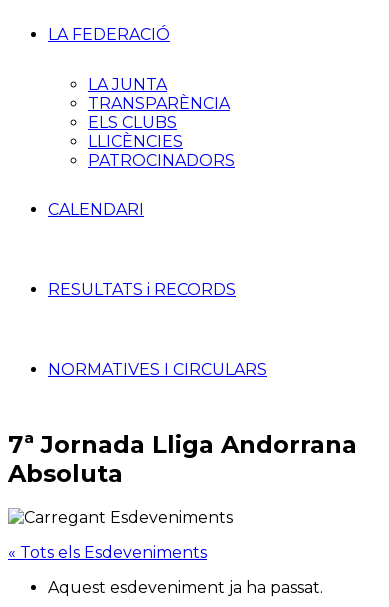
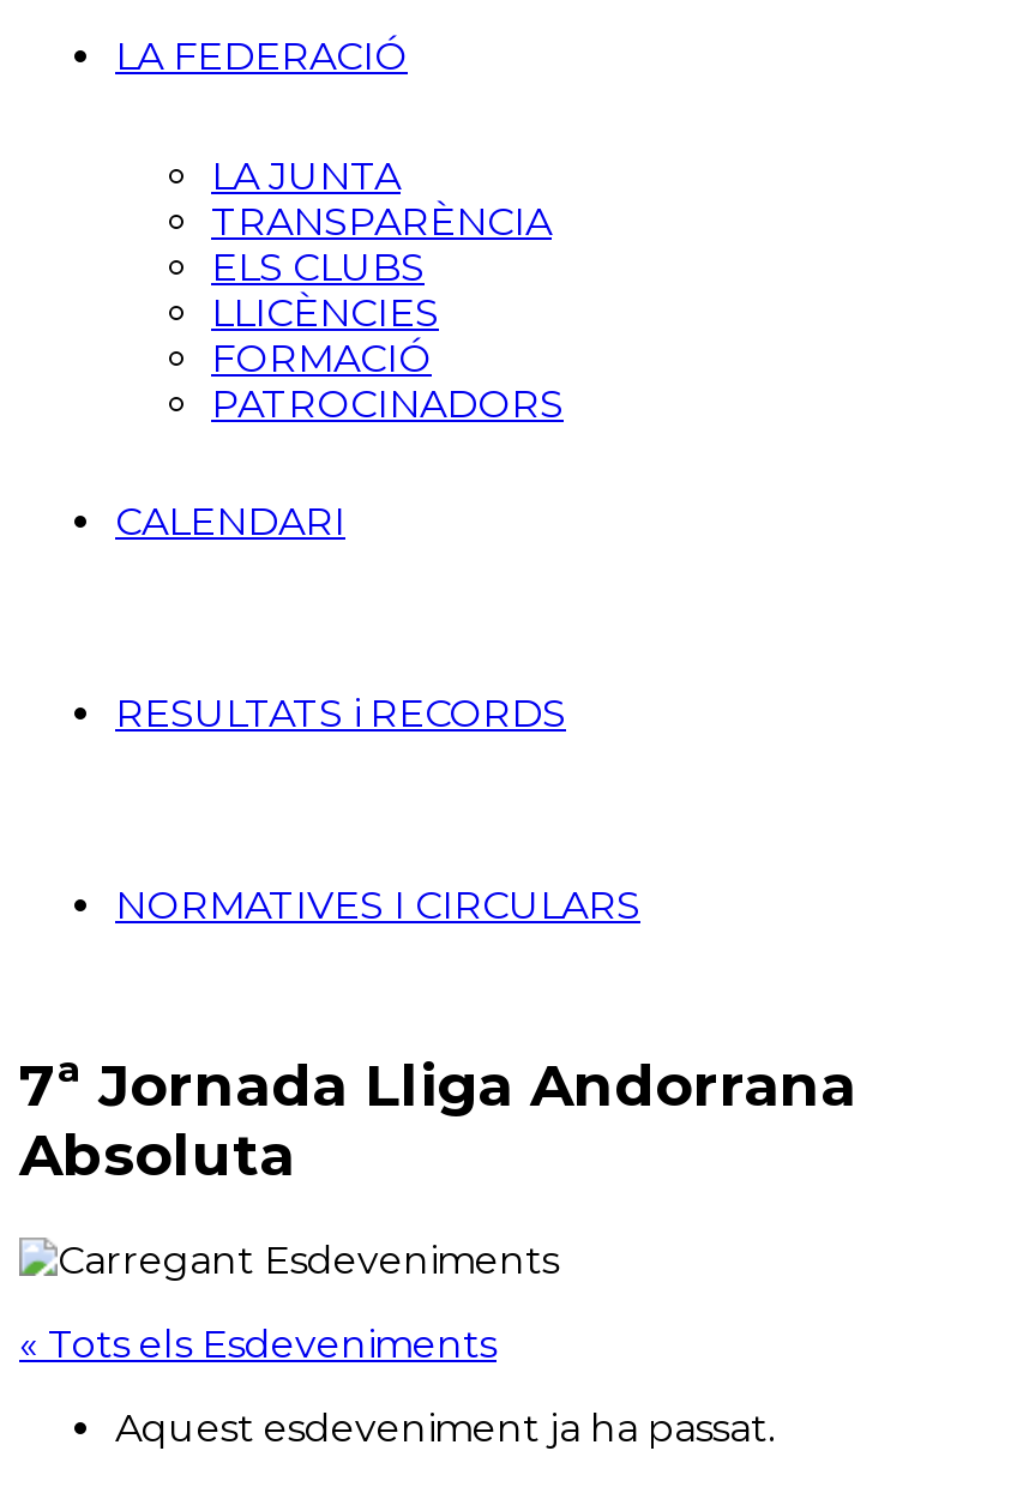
none -> [211,336,432,381] FORMACIÓ

